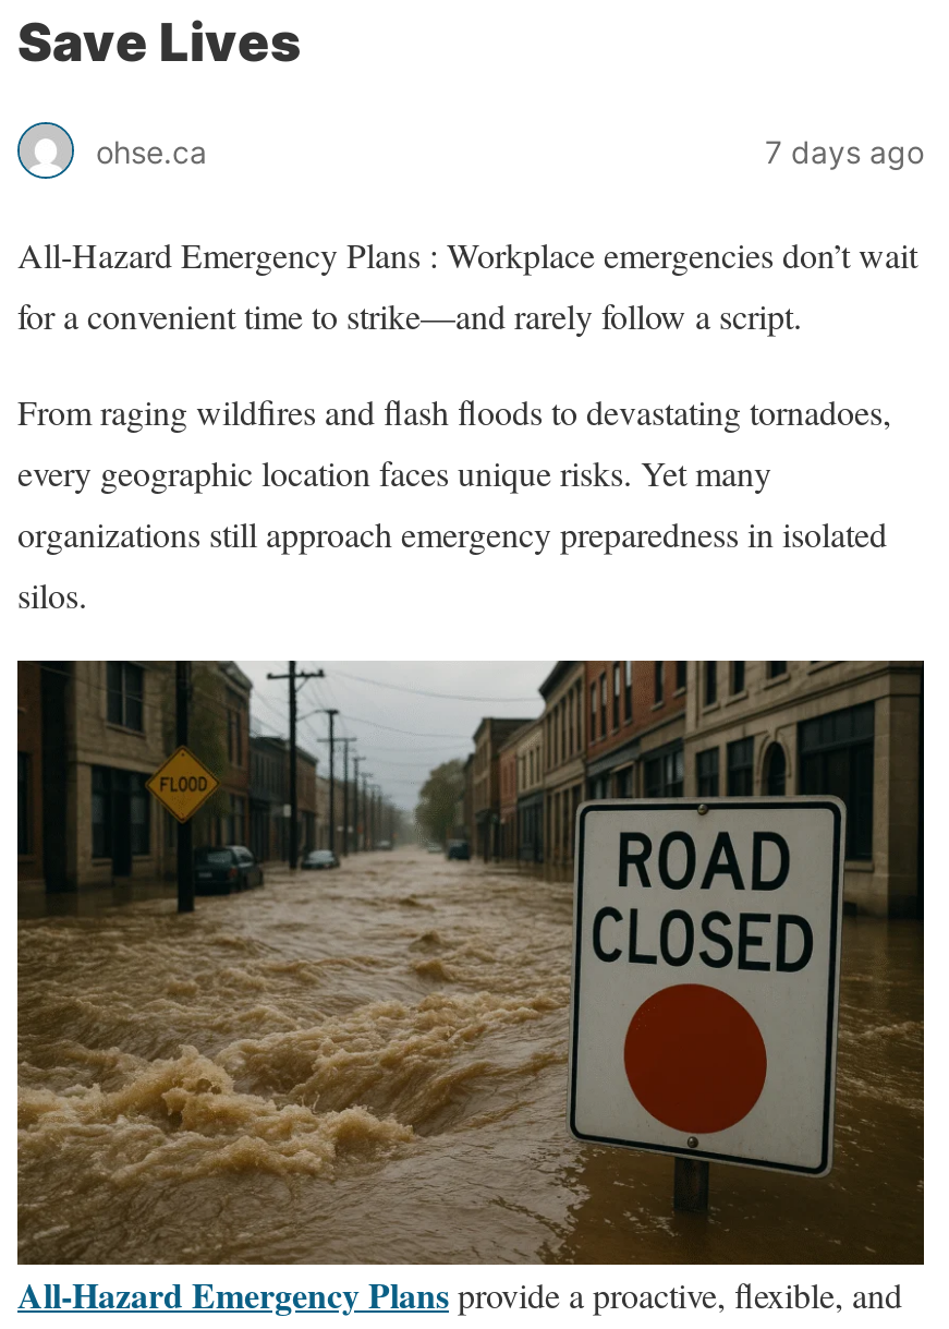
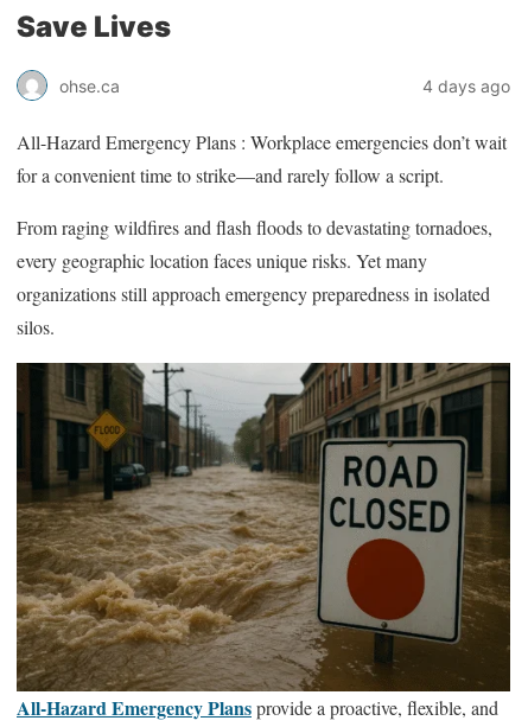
[765,132,924,169] 7 days ago -> [422,75,510,95] 4 days ago

